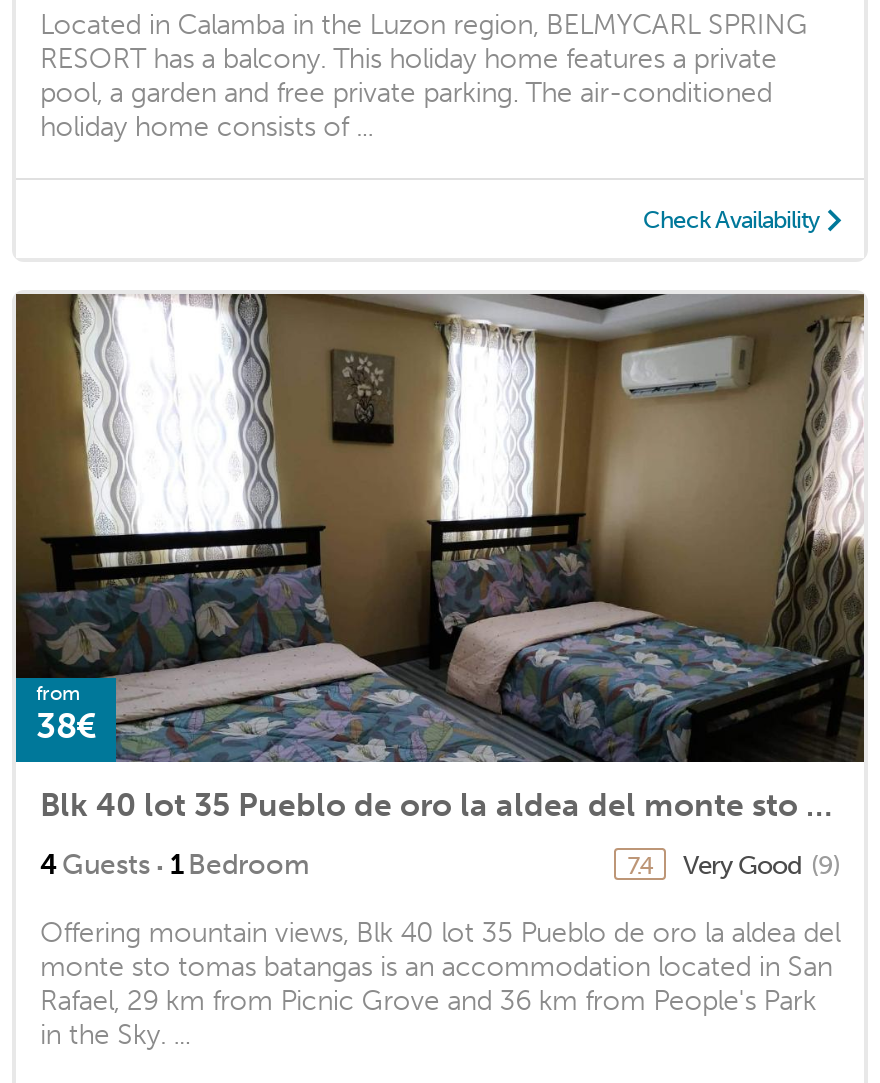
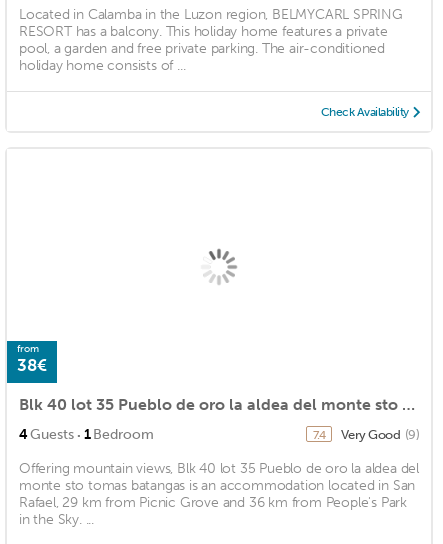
[14,292,866,764] [image] -> none

